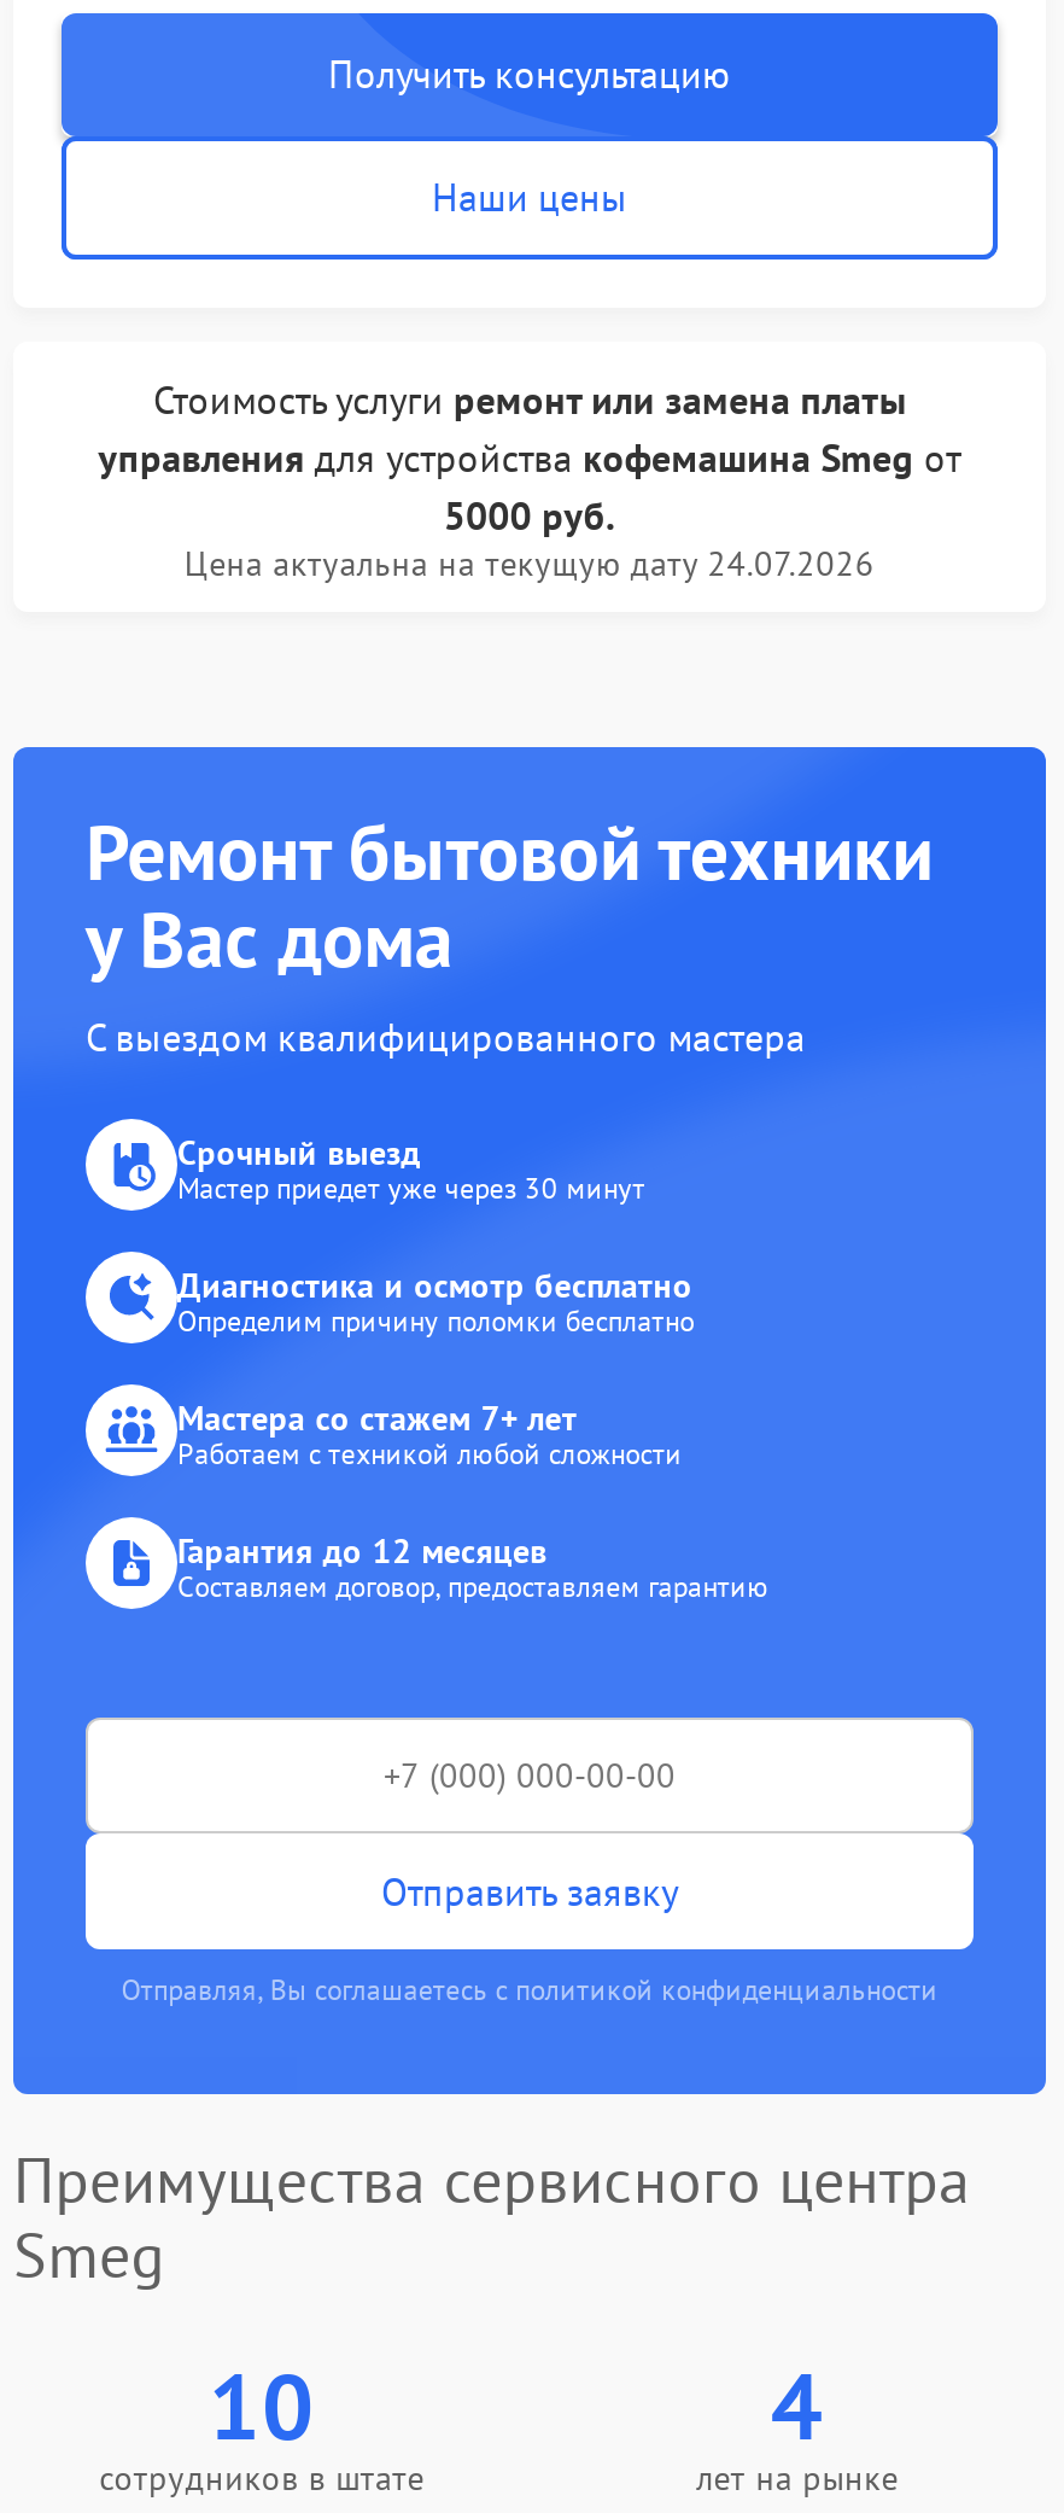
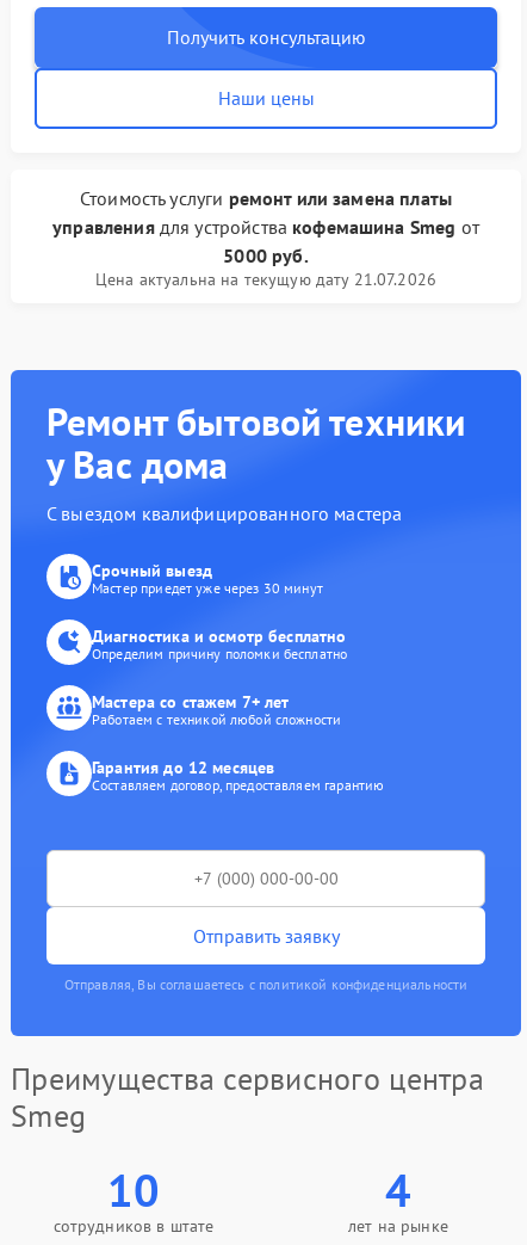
[184,543,875,586] Цена актуальна на текущую дату 24.07.2026 -> [95,269,437,290] Цена актуальна на текущую дату 21.07.2026

